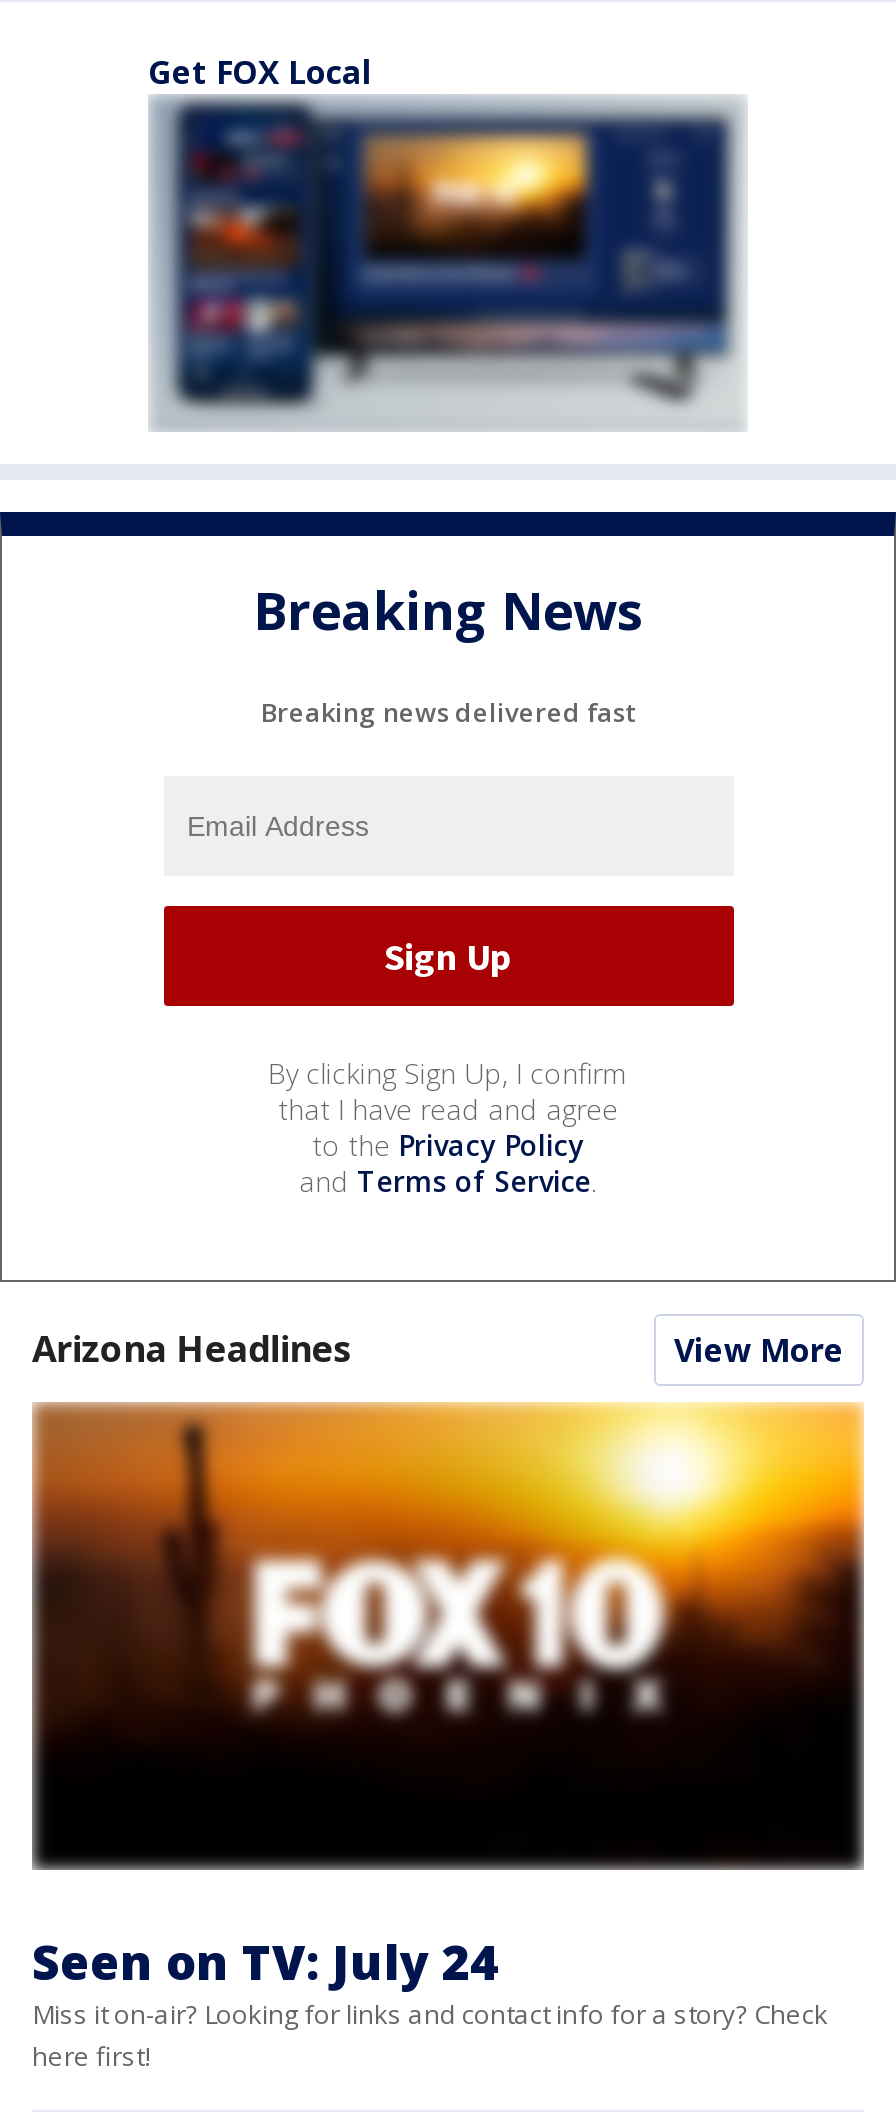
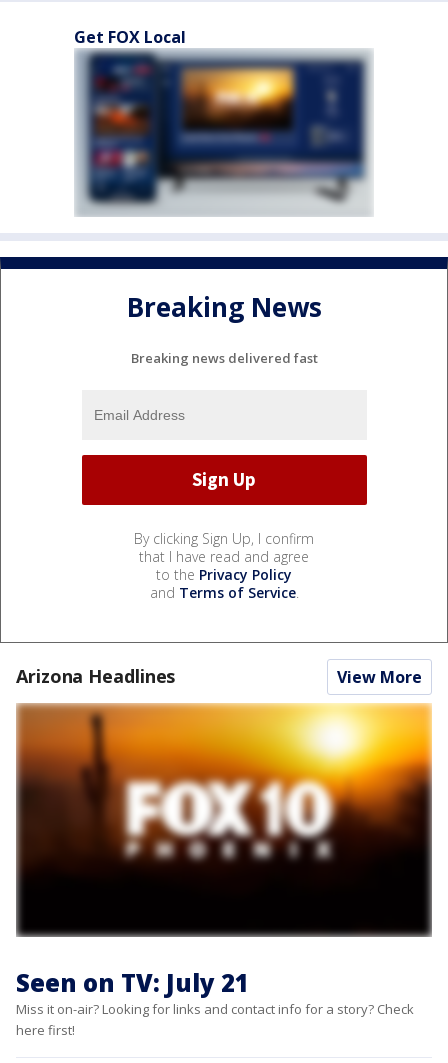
[32,1929,498,1995] Seen on TV: July 24 -> [16,966,249,999] Seen on TV: July 21

